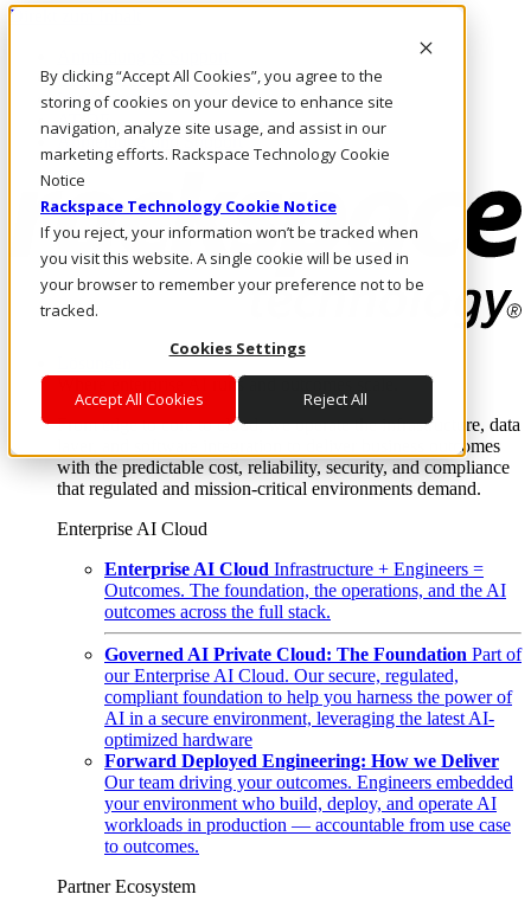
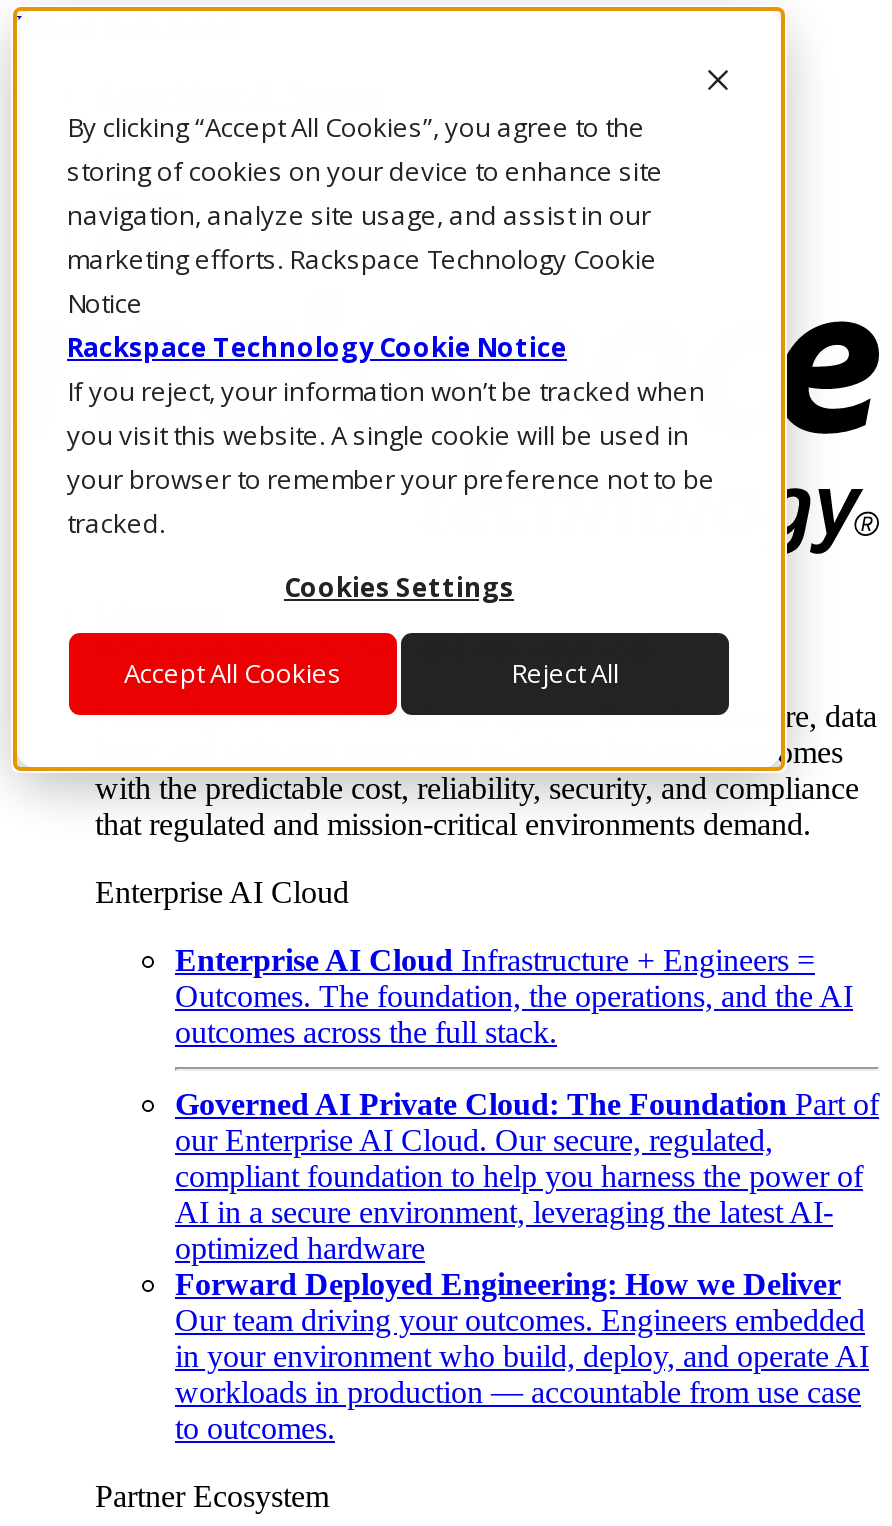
[104,794,497,814] your environment who build, deploy, and operate AI -> [175,1339,869,1373] in your environment who build, deploy, and operate AI

